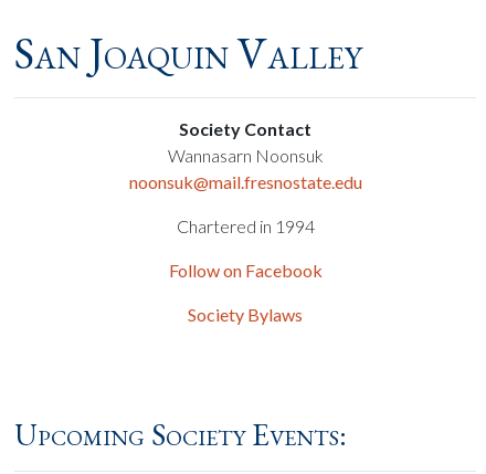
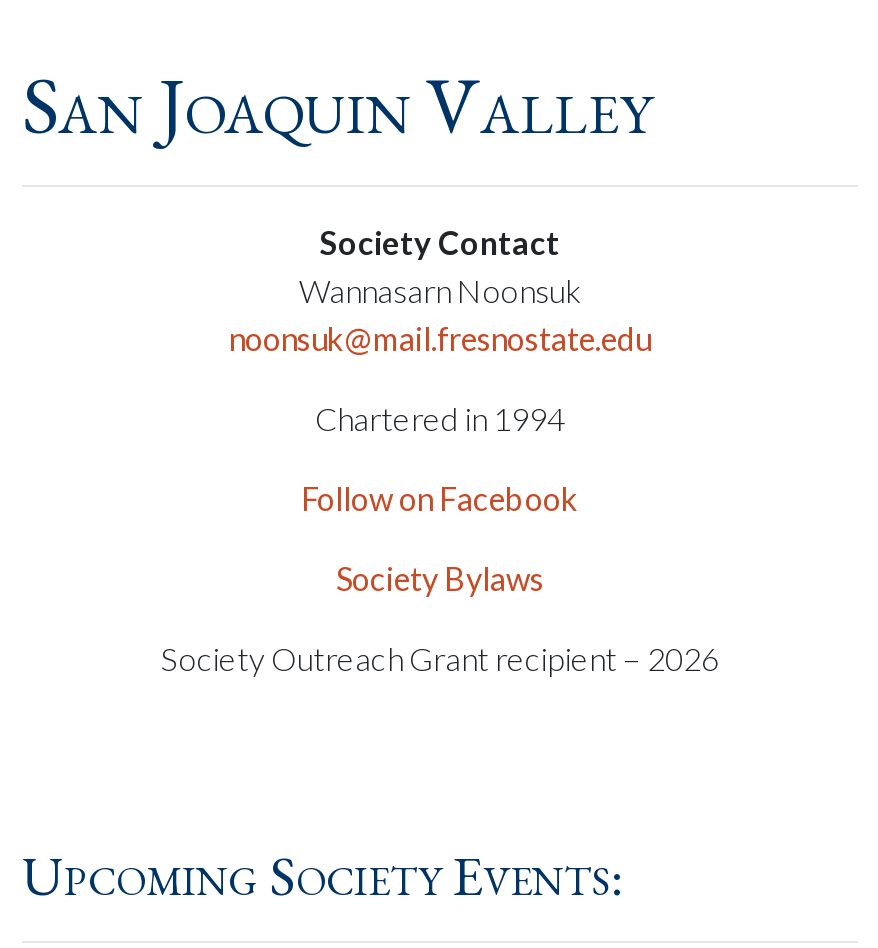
none -> [161,639,719,677] Society Outreach Grant recipient – 2026

